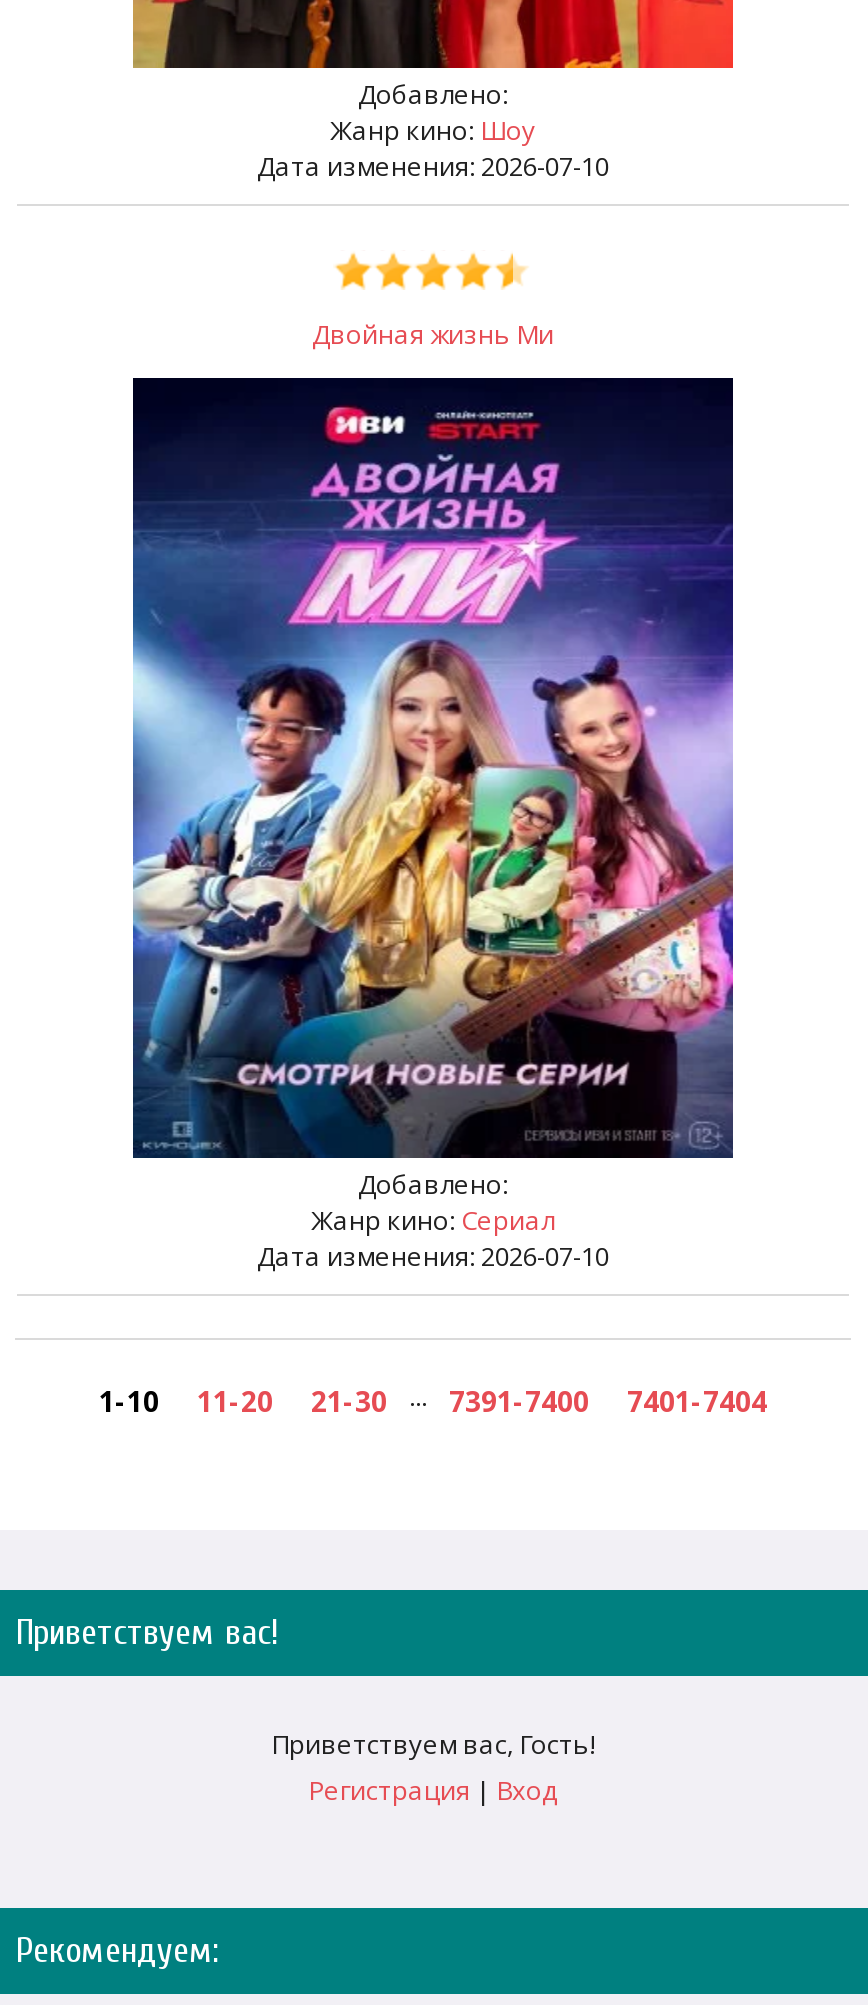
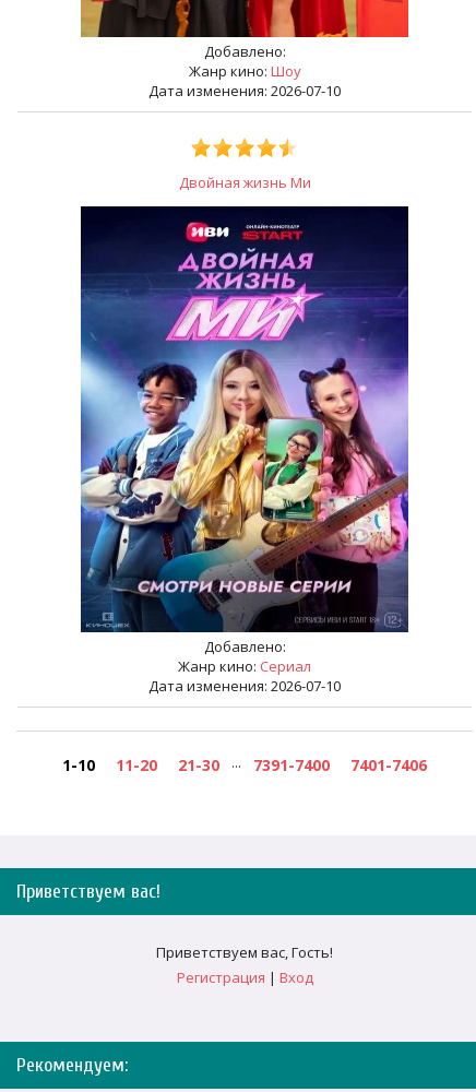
[627,1382,767,1420] 7401-7404 -> [350,755,427,775] 7401-7406

